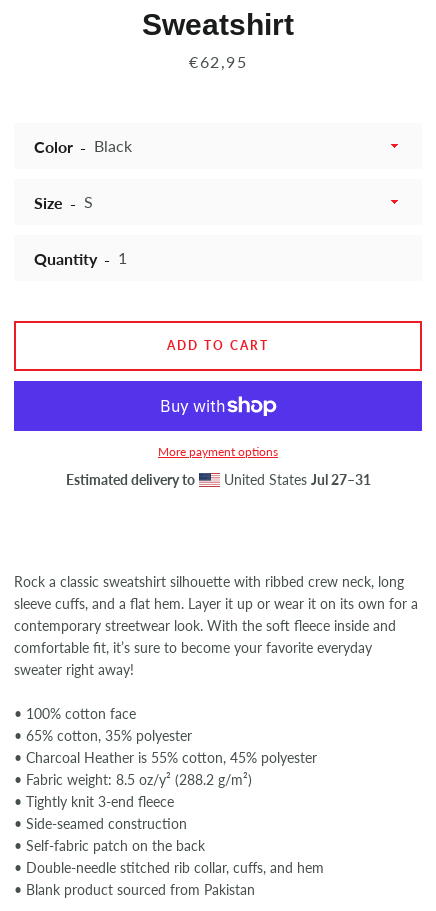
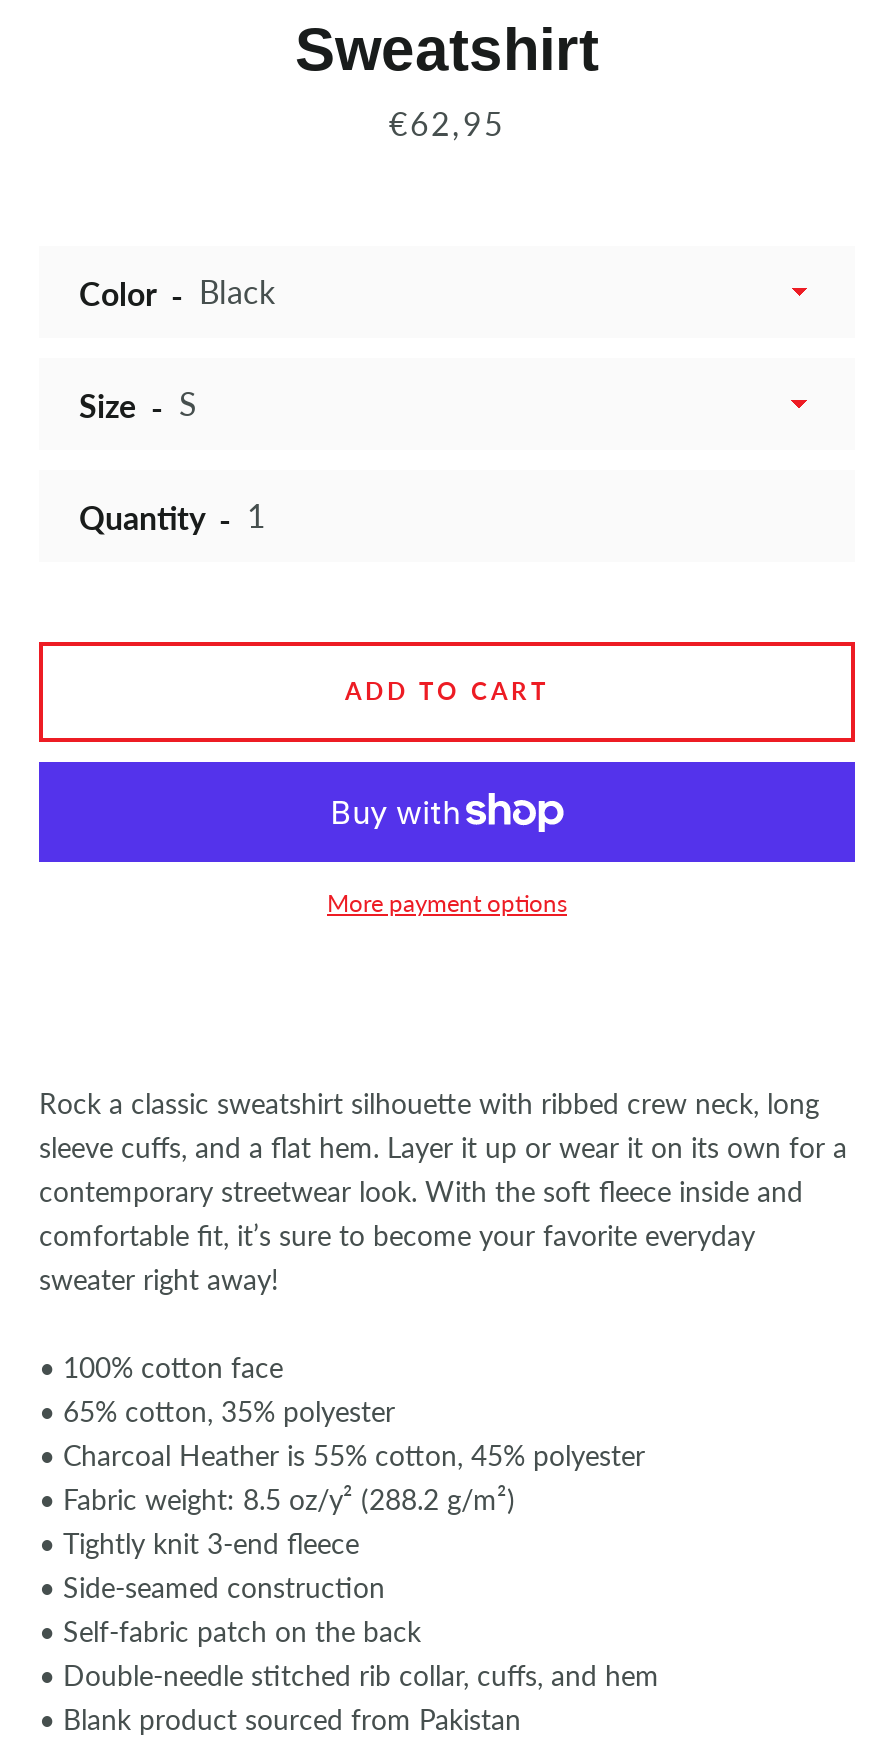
[65,471,370,488] Estimated delivery to | United States Jul 27–31 -> none

